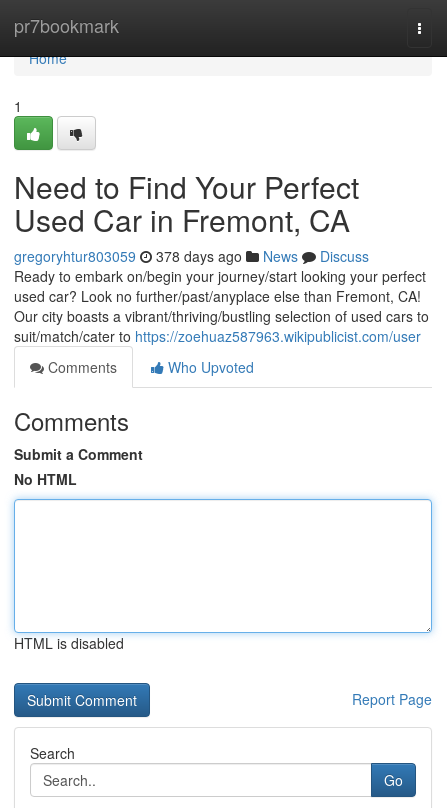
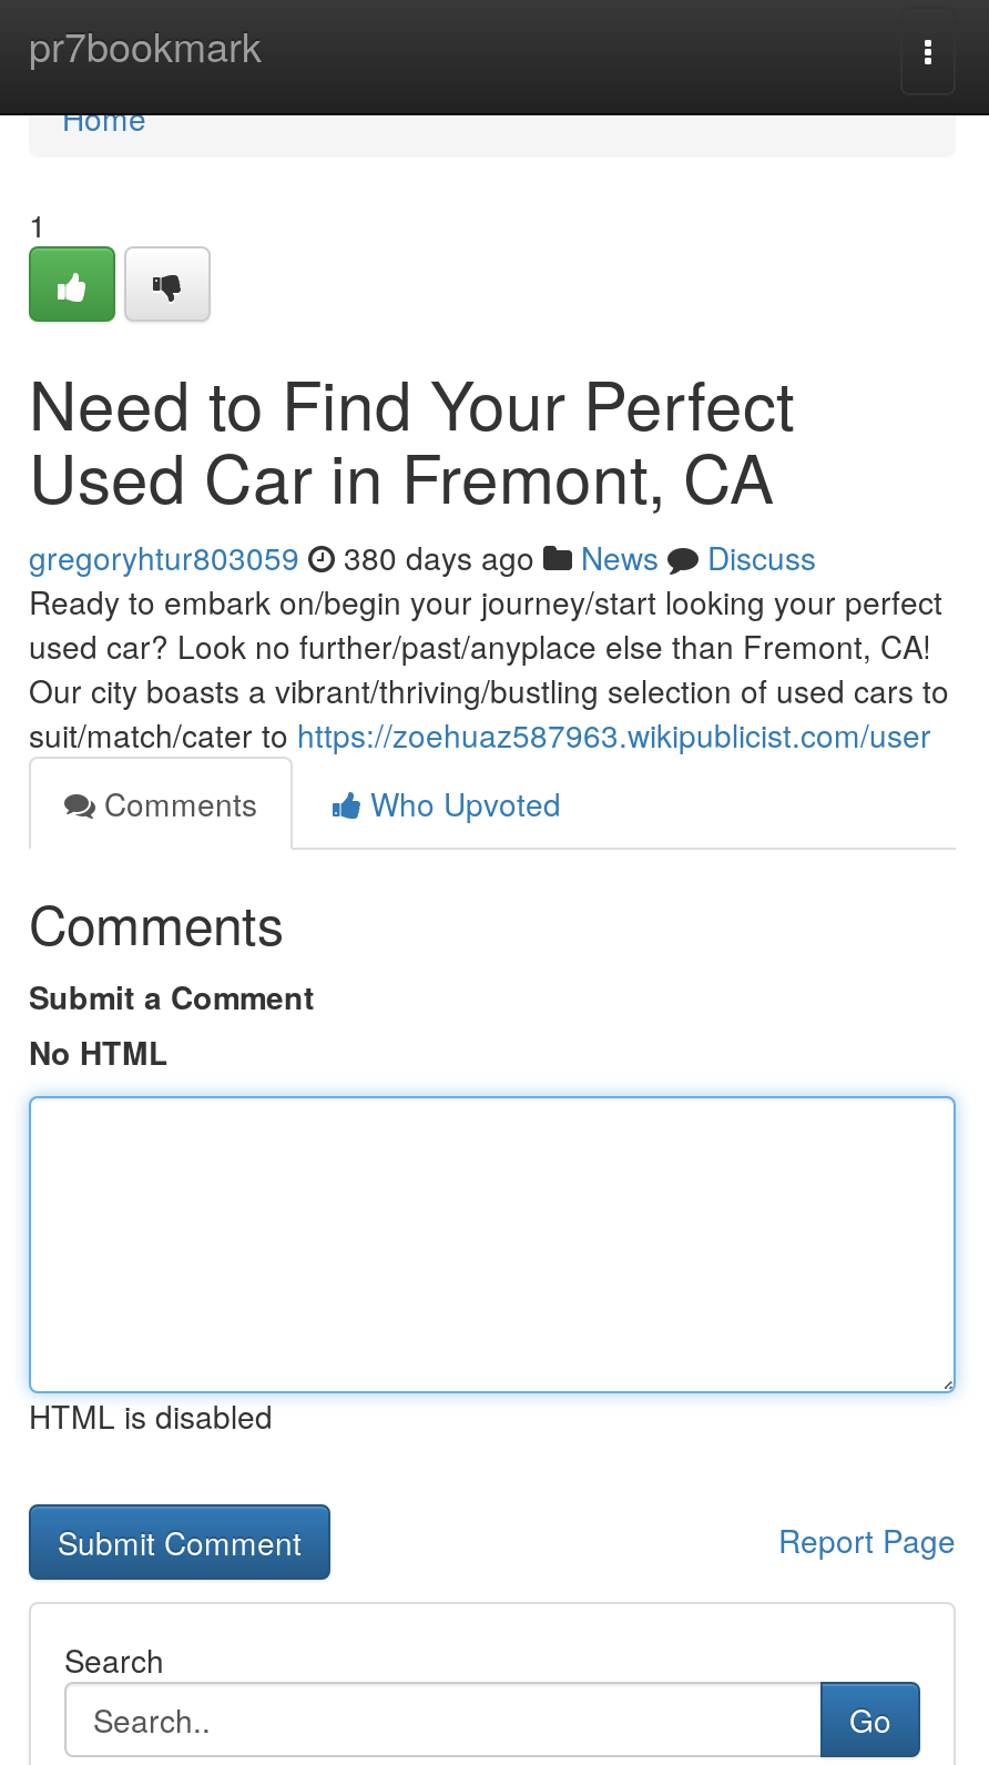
[14,246,369,266] gregoryhtur803059 378 days ago News Discuss -> [29,535,816,579] gregoryhtur803059 380 days ago News Discuss

